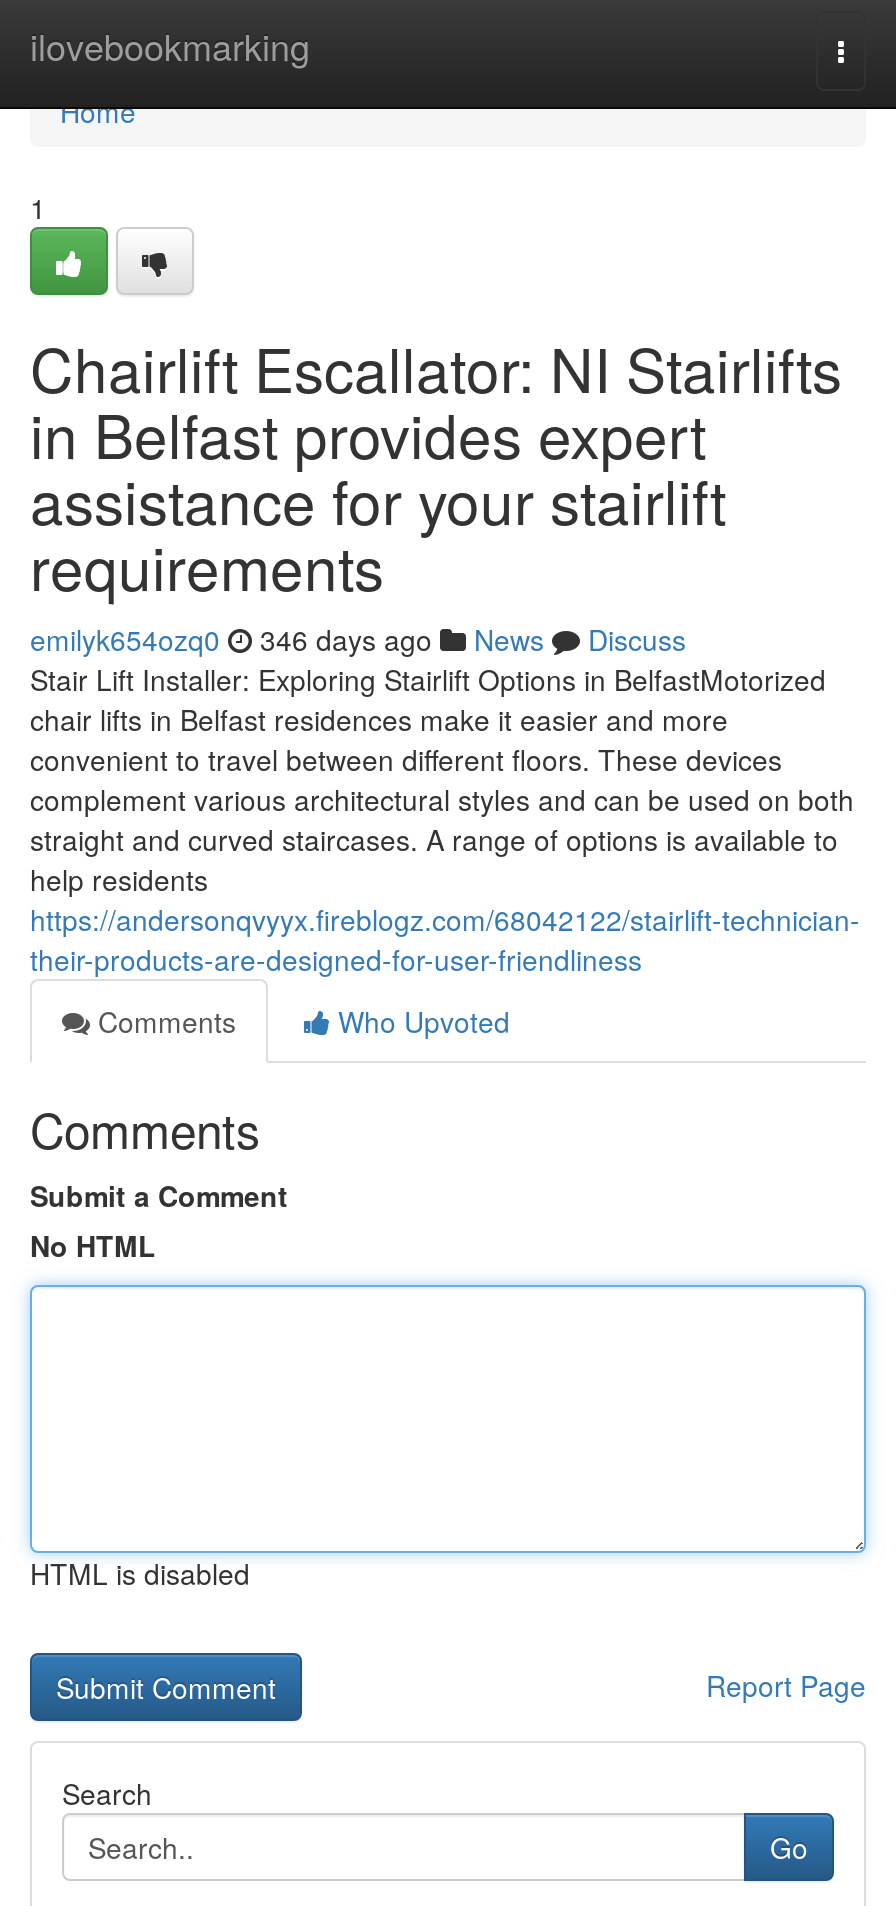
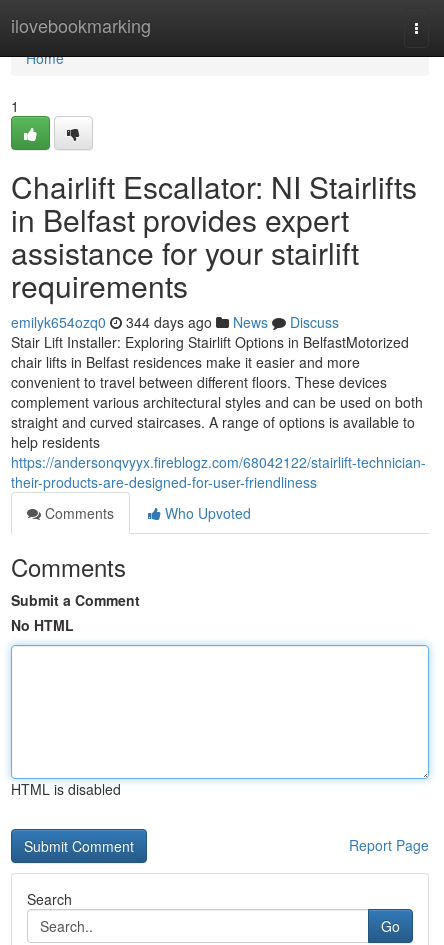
[30,619,686,659] emilyk654ozq0 346 days ago News Discuss -> [11,312,339,332] emilyk654ozq0 344 days ago News Discuss

